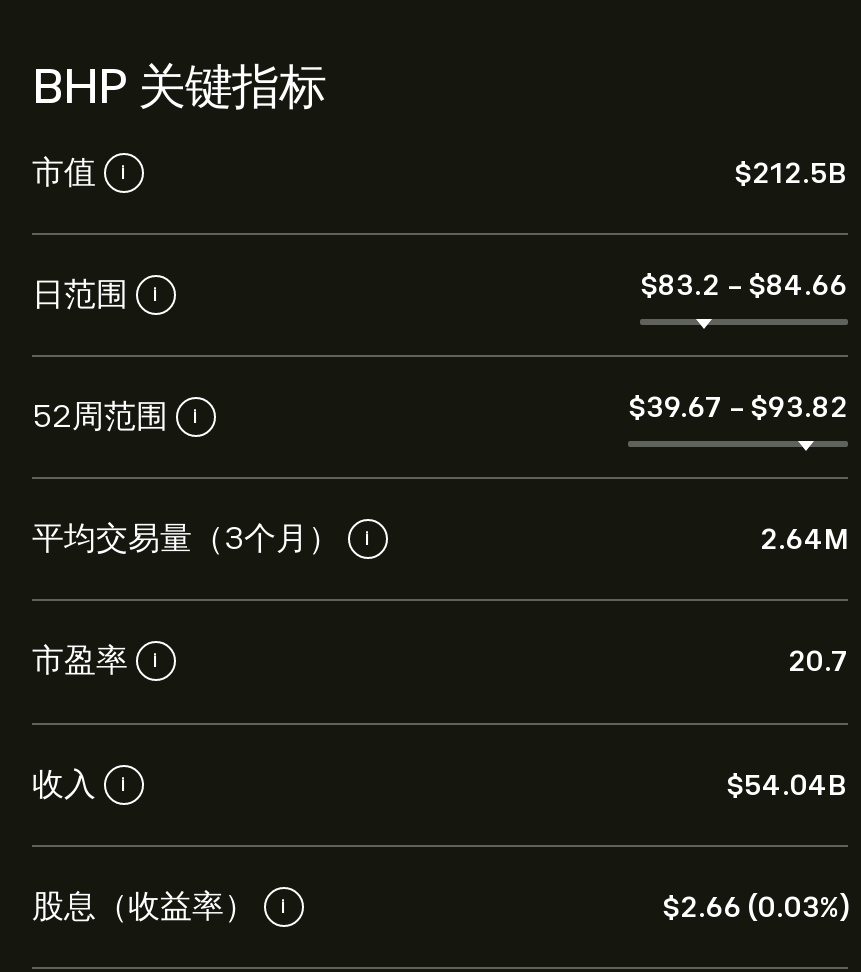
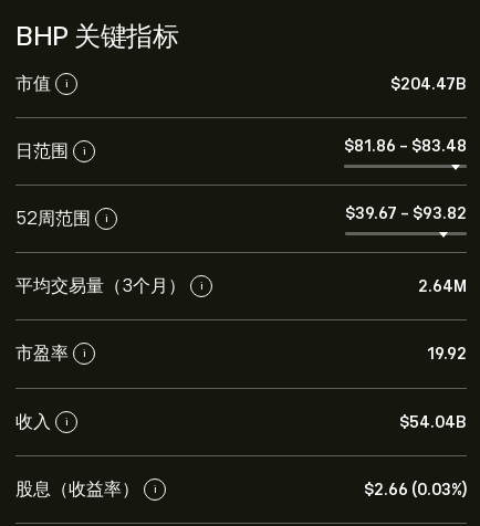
[734,157,848,189] $212.5B -> [390,75,467,93] $204.47B
[640,268,848,300] $83.2 - $84.66 -> [344,136,467,154] $81.86 - $83.48
[788,645,848,677] 20.7 -> [427,345,467,362] 19.92

